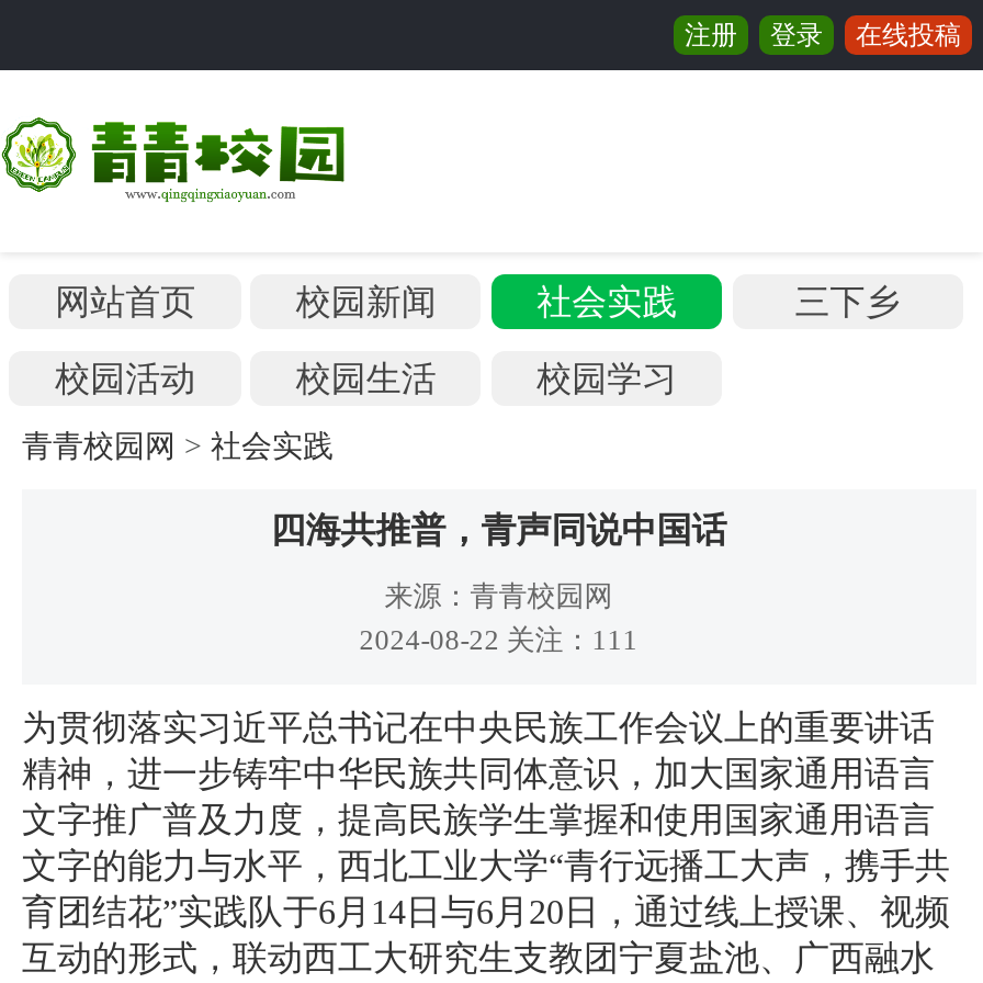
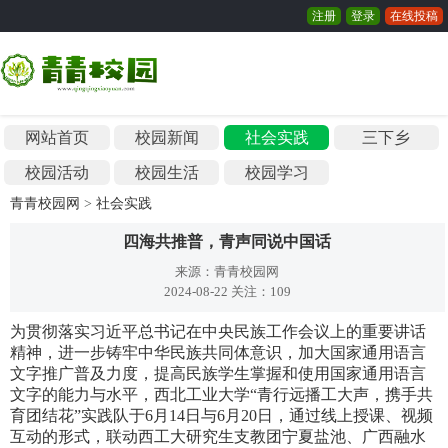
[359,623,638,656] 2024-08-22 关注：111 -> [164,284,291,299] 2024-08-22 关注：109

